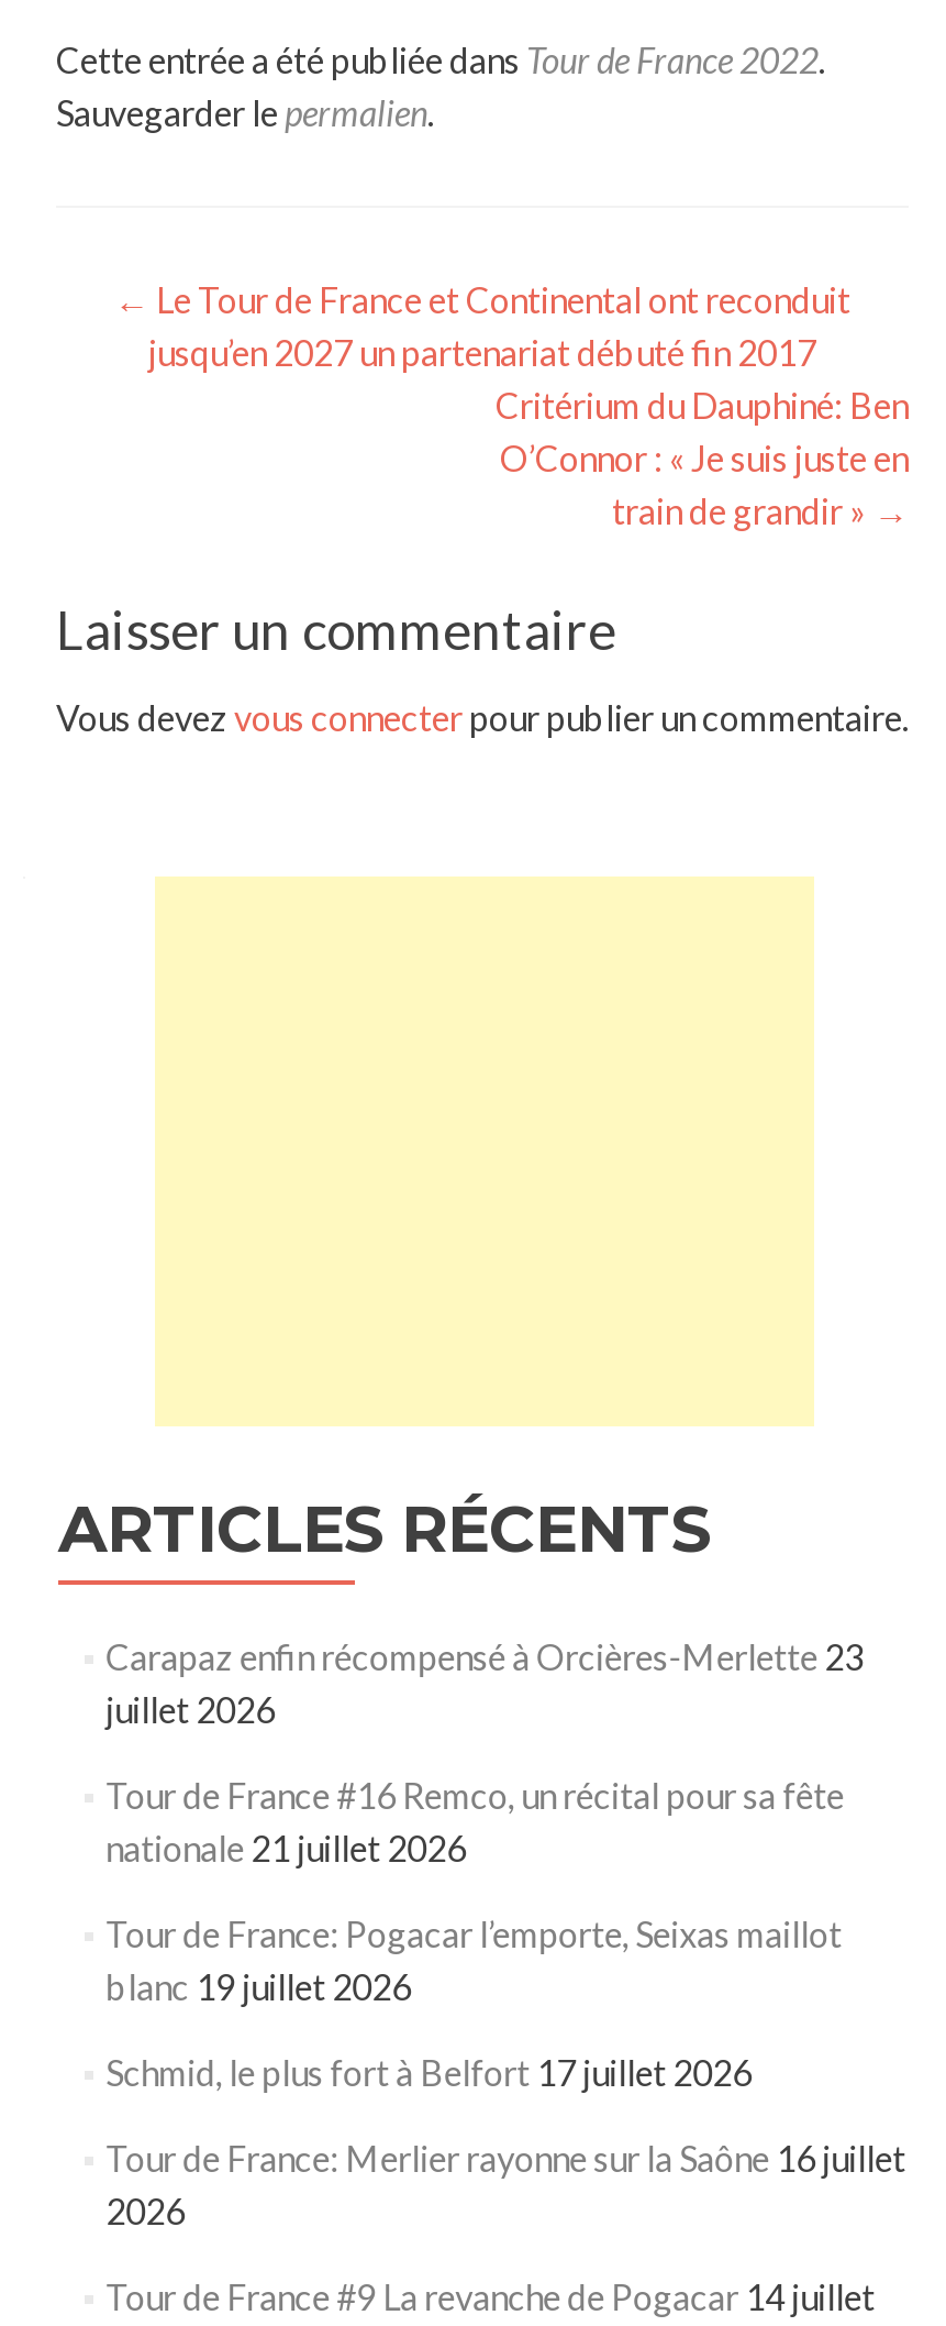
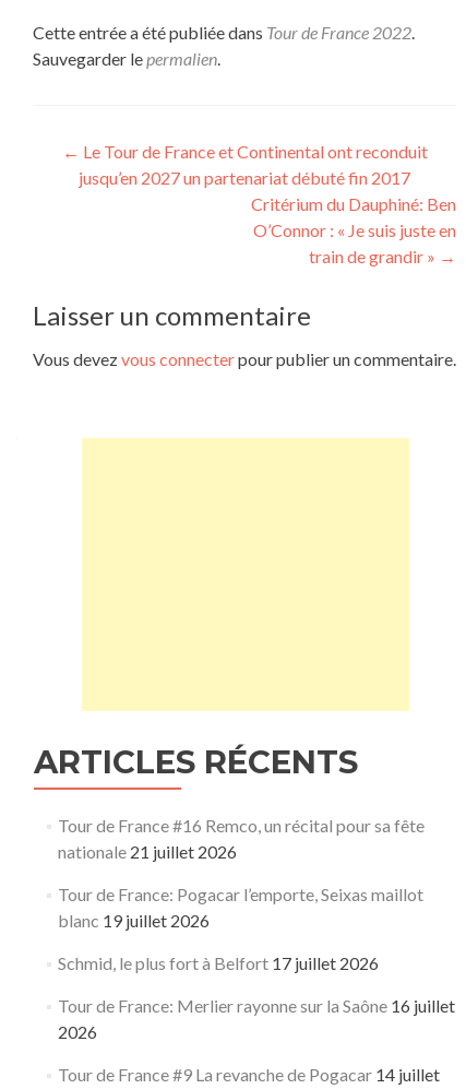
[106,1635,864,1730] Carapaz enfin récompensé à Orcières-Merlette 23 | juillet 2026 -> none

